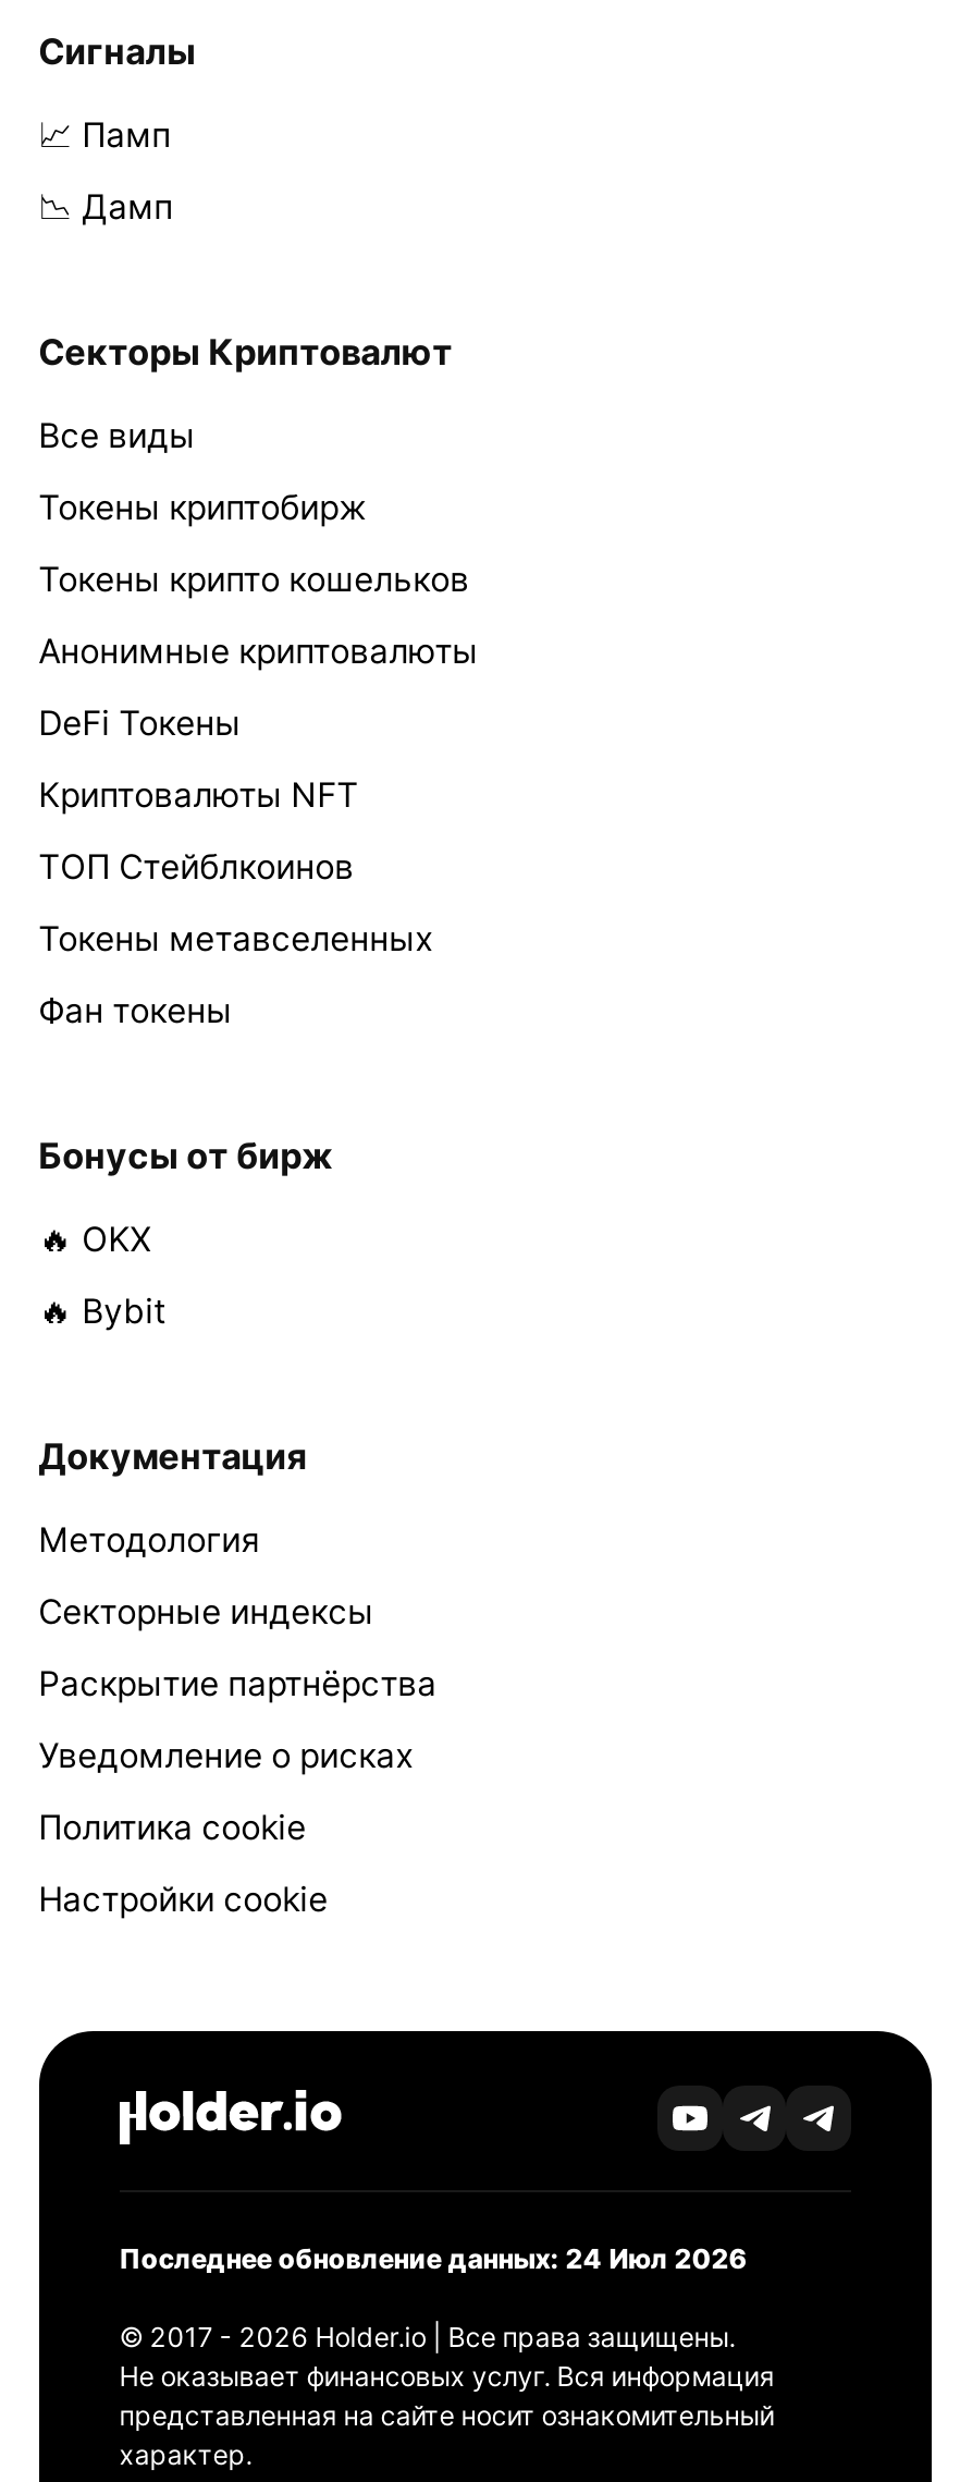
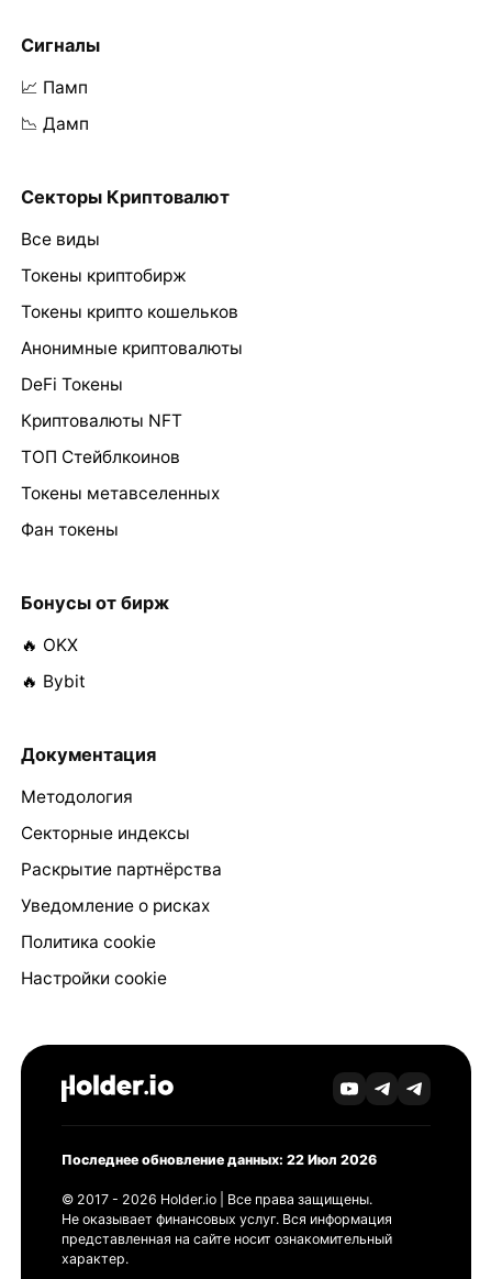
[119,2243,746,2276] Последнее обновление данных: 24 Июл 2026 -> [61,1152,377,1168] Последнее обновление данных: 22 Июл 2026

